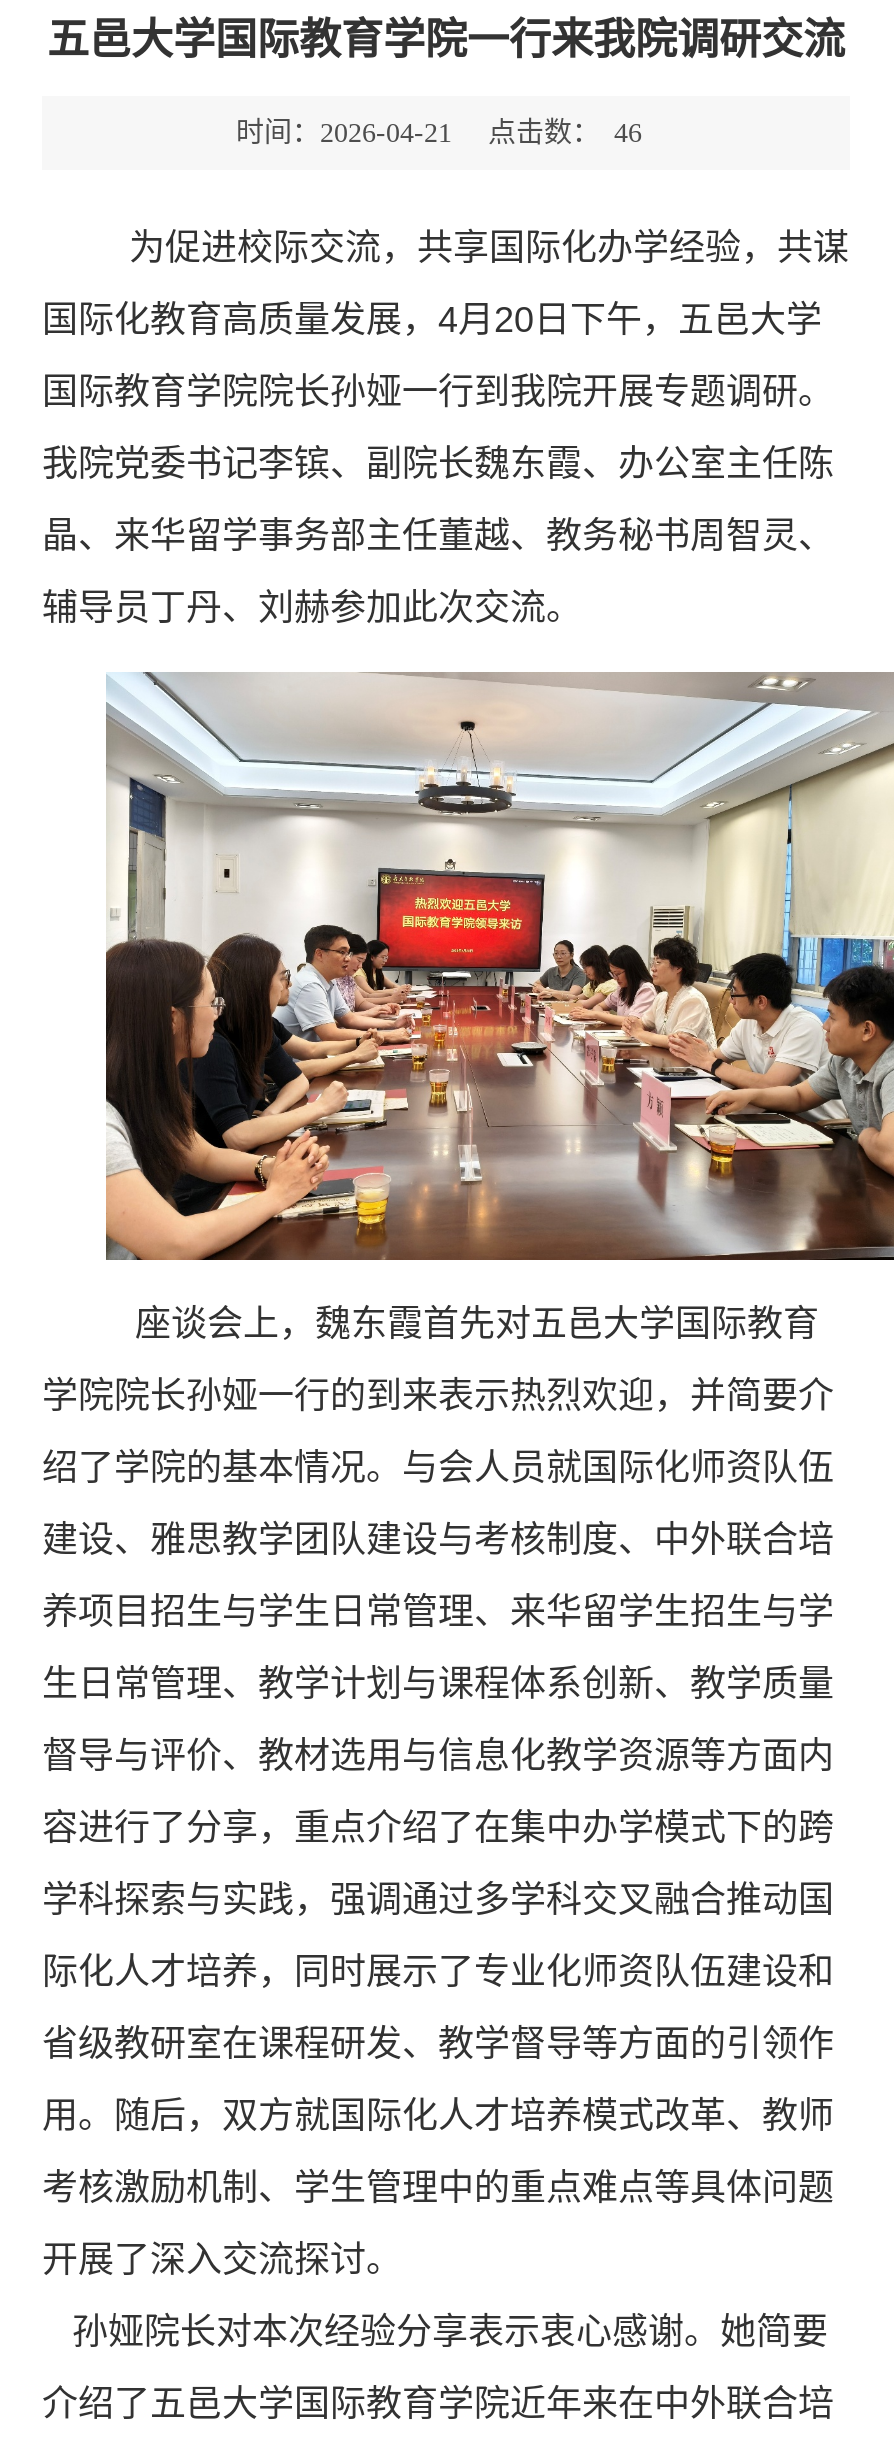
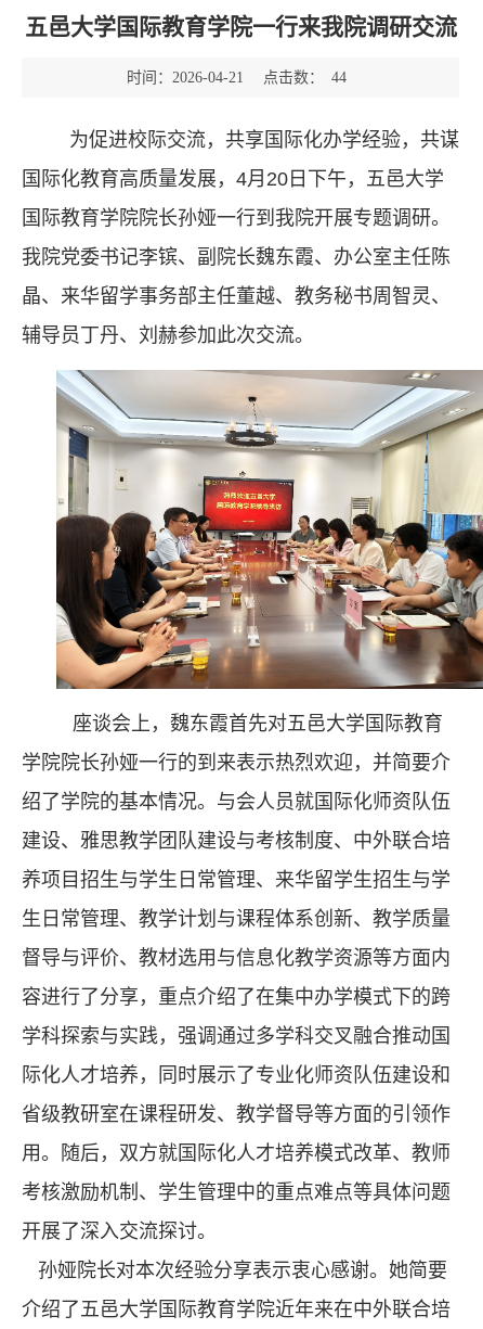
[236,116,642,148] 时间：2026-04-21 点击数： 46 -> [127,68,347,86] 时间：2026-04-21 点击数： 44

